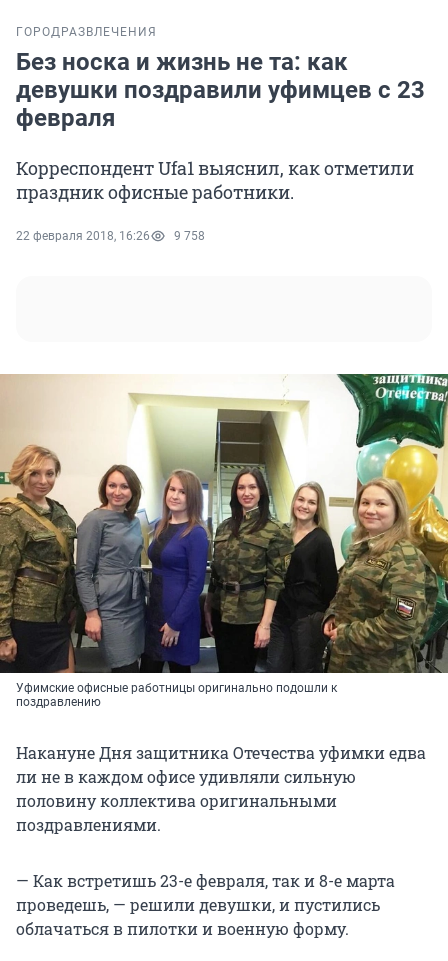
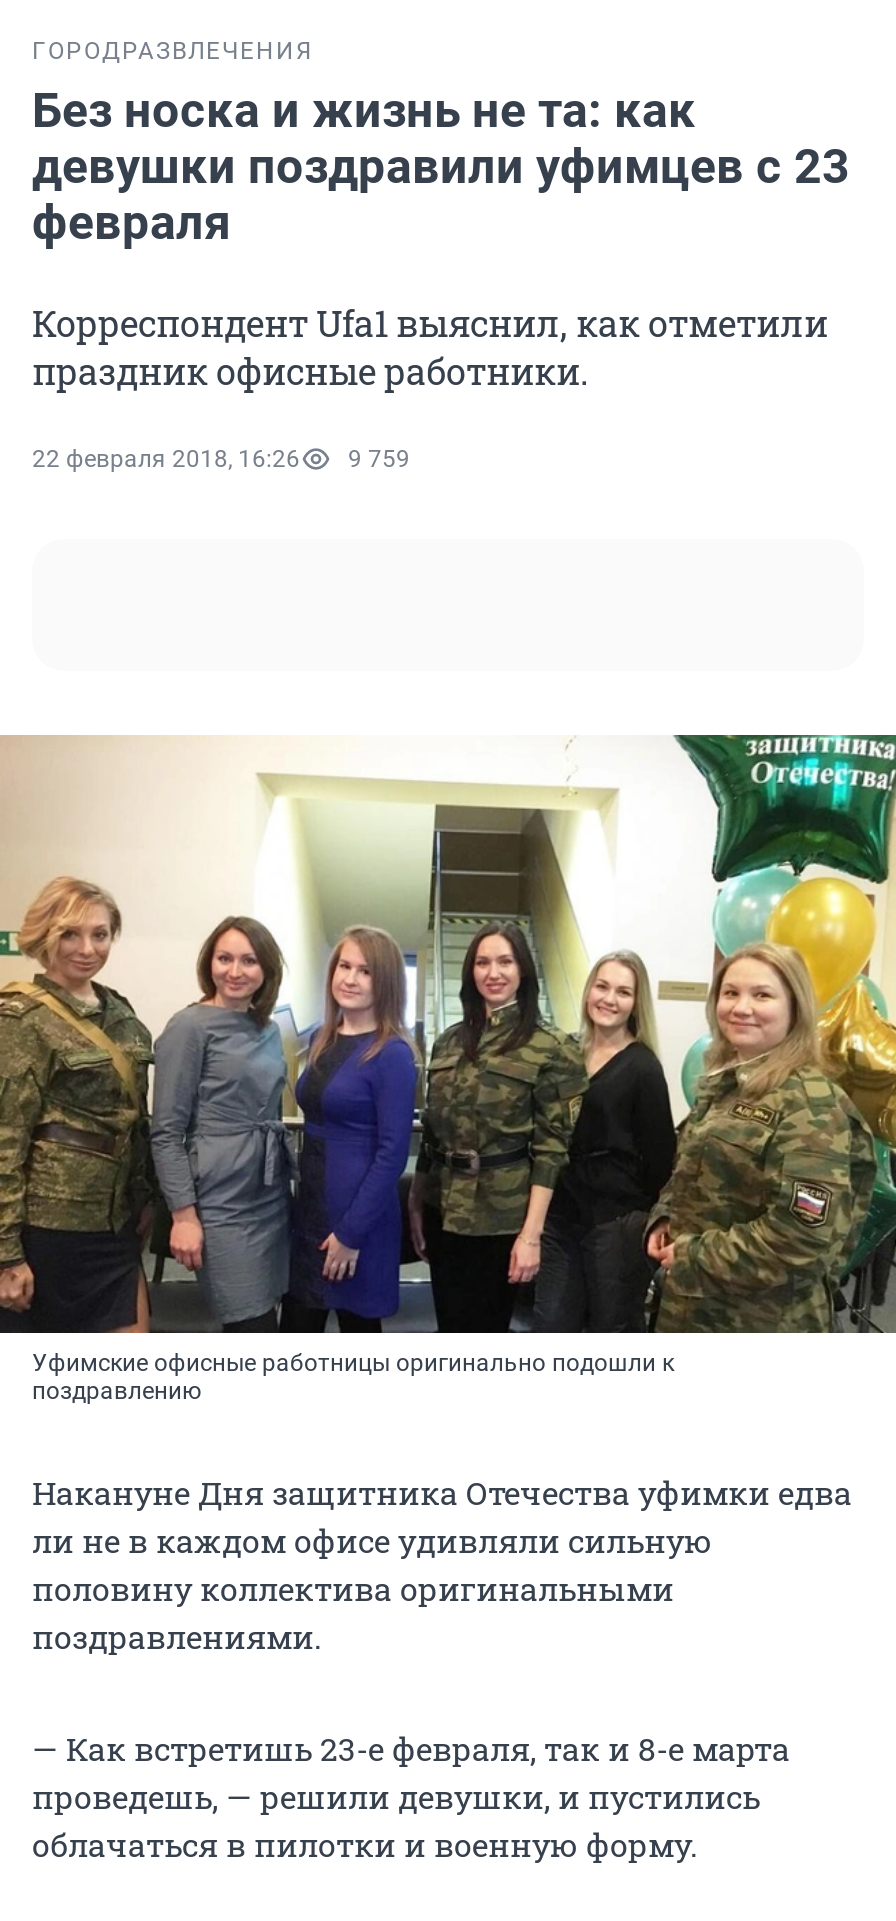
[16,229,205,243] 22 февраля 2018, 16:26 9 758 -> [32,445,410,473] 22 февраля 2018, 16:26 9 759

